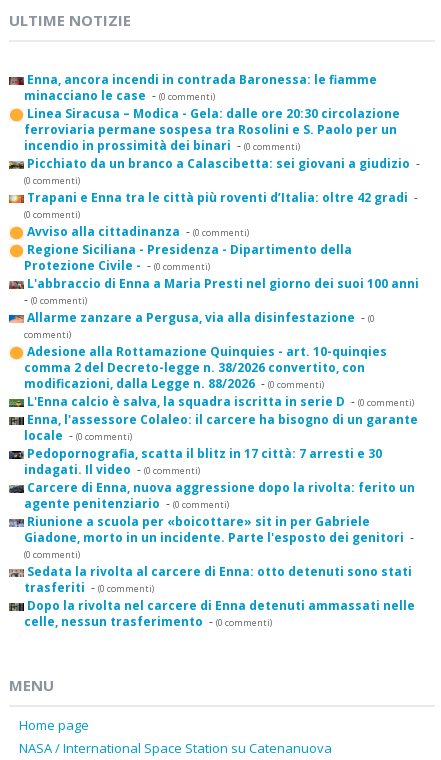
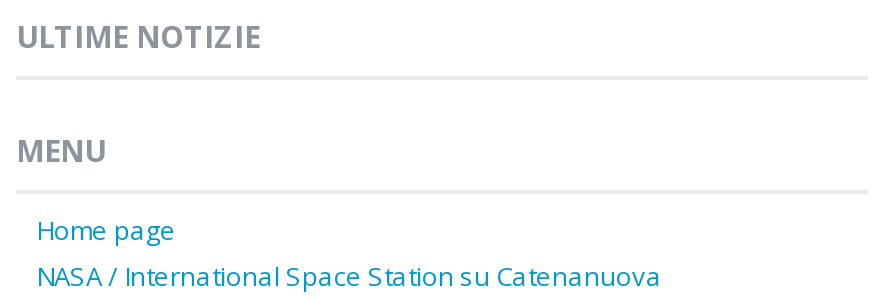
[24,71,420,630] Enna, ancora incendi in contrada Baronessa: le fiamme | minacciano le case - (0 commenti) | Linea Siracusa – Modica - Gela: dalle ore 20:30 circolazione | ferroviaria permane sospesa tra Rosolini e S. Paolo per un | incendio in prossimità dei binari - (0 commenti) | Picchiato da un branco a Calascibetta: sei giovani a giudizio - | (0 commenti) | Trapani e Enna tra le città più roventi d’Italia: oltre 42 gradi - | (0 commenti) | Avviso alla cittadinanza - (0 commenti) | Regione Siciliana - Presidenza - Dipartimento della | Protezione Civile - - (0 commenti) | L'abbraccio di Enna a Maria Presti nel giorno dei suoi 100 anni | - (0 commenti) | Allarme zanzare a Pergusa, via alla disinfestazione - (0 | commenti) | Adesione alla Rottamazione Quinquies - art. 10-quinqies | comma 2 del Decreto-legge n. 38/2026 convertito, con | modificazioni, dalla Legge n. 88/2026 - (0 commenti) | L'Enna calcio è salva, la squadra iscritta in serie D - (0 commenti) | Enna, l'assessore Colaleo: il carcere ha bisogno di un garante | locale - (0 commenti) | Pedopornografia, scatta il blitz in 17 città: 7 arresti e 30 | indagati. Il video - (0 commenti) | Carcere di Enna, nuova aggressione dopo la rivolta: ferito un | agente penitenziario - (0 commenti) | Riunione a scuola per «boicottare» sit in per Gabriele | Giadone, morto in un incidente. Parte l'esposto dei genitori - | (0 commenti) | Sedata la rivolta al carcere di Enna: otto detenuti sono stati | trasferiti - (0 commenti) | Dopo la rivolta nel carcere di Enna detenuti ammassati nelle | celle, nessun trasferimento - (0 commenti) -> none

